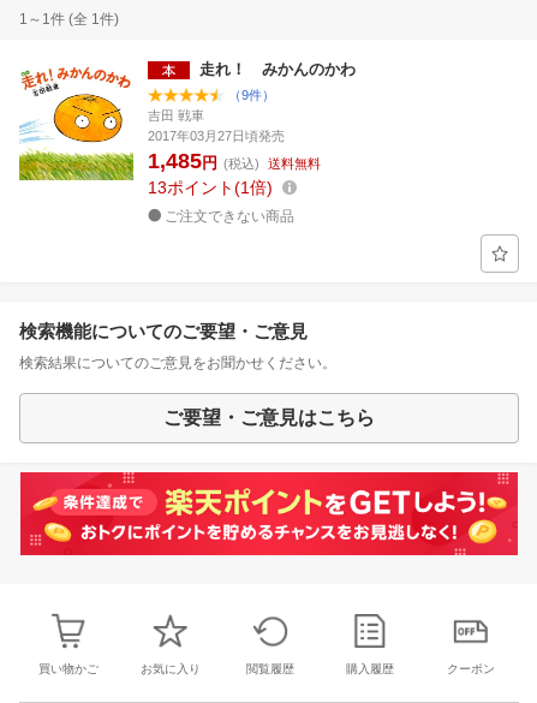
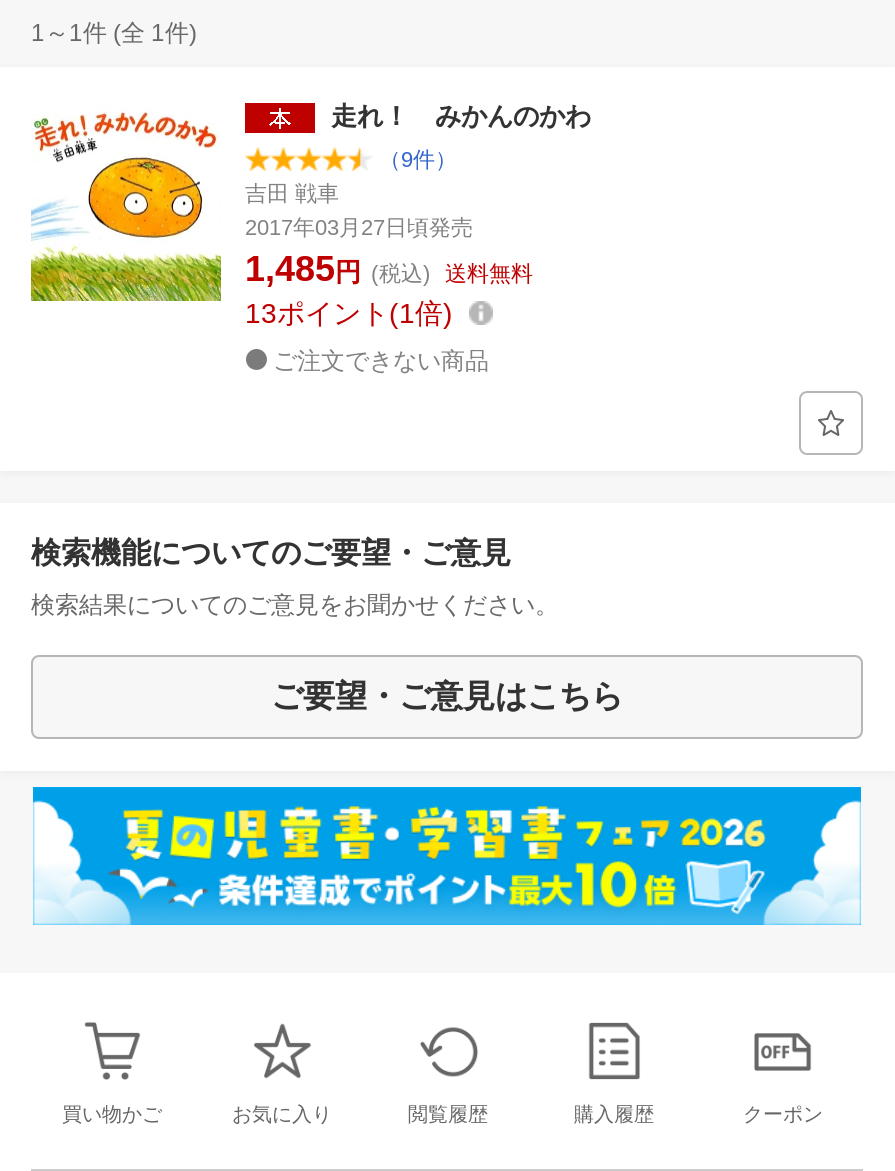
[19,471,519,556] [image] -> [31,785,863,927] [image]

